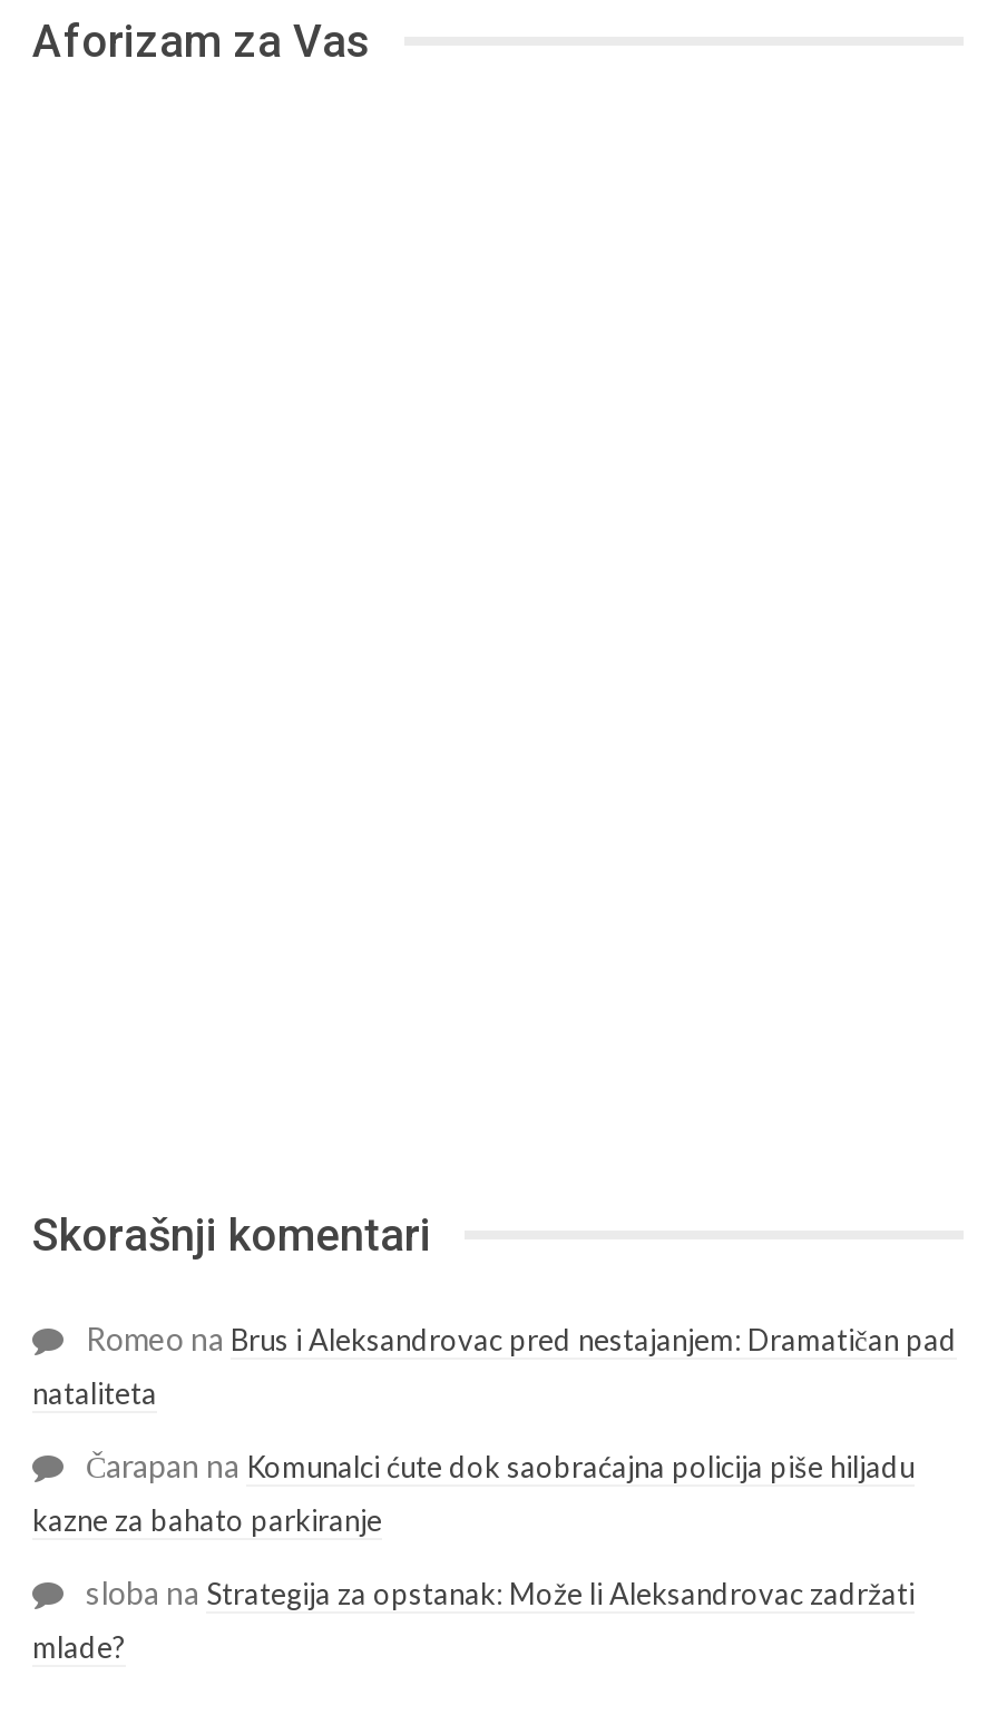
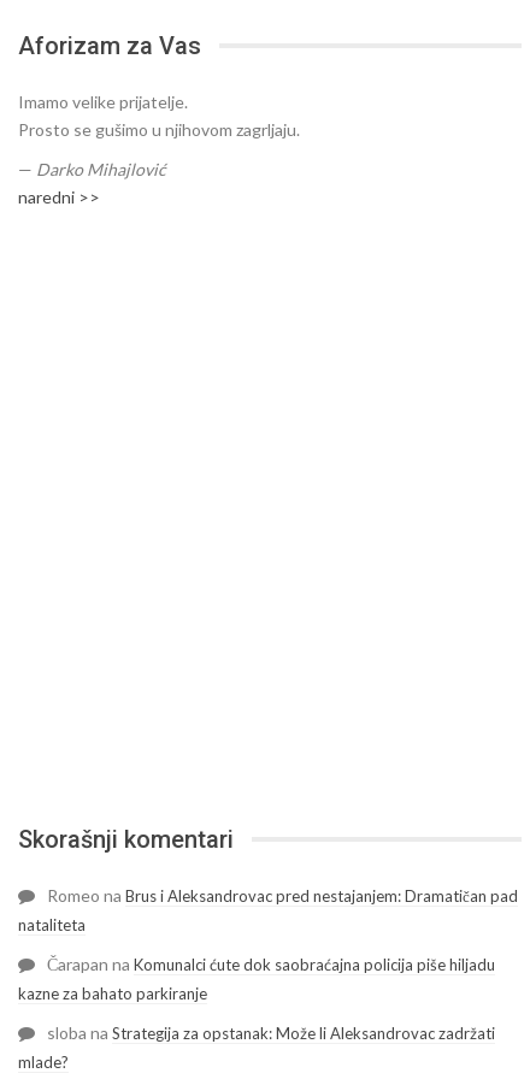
none -> [18,91,300,207] Imamo velike prijatelje. | Prosto se gušimo u njihovom zagrljaju. | — Darko Mihajlović | naredni >>

